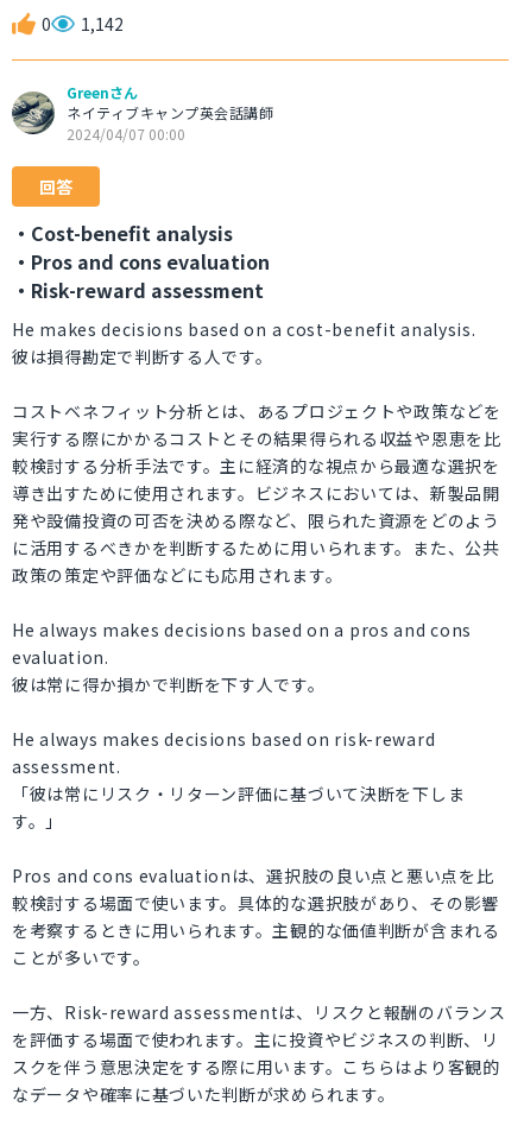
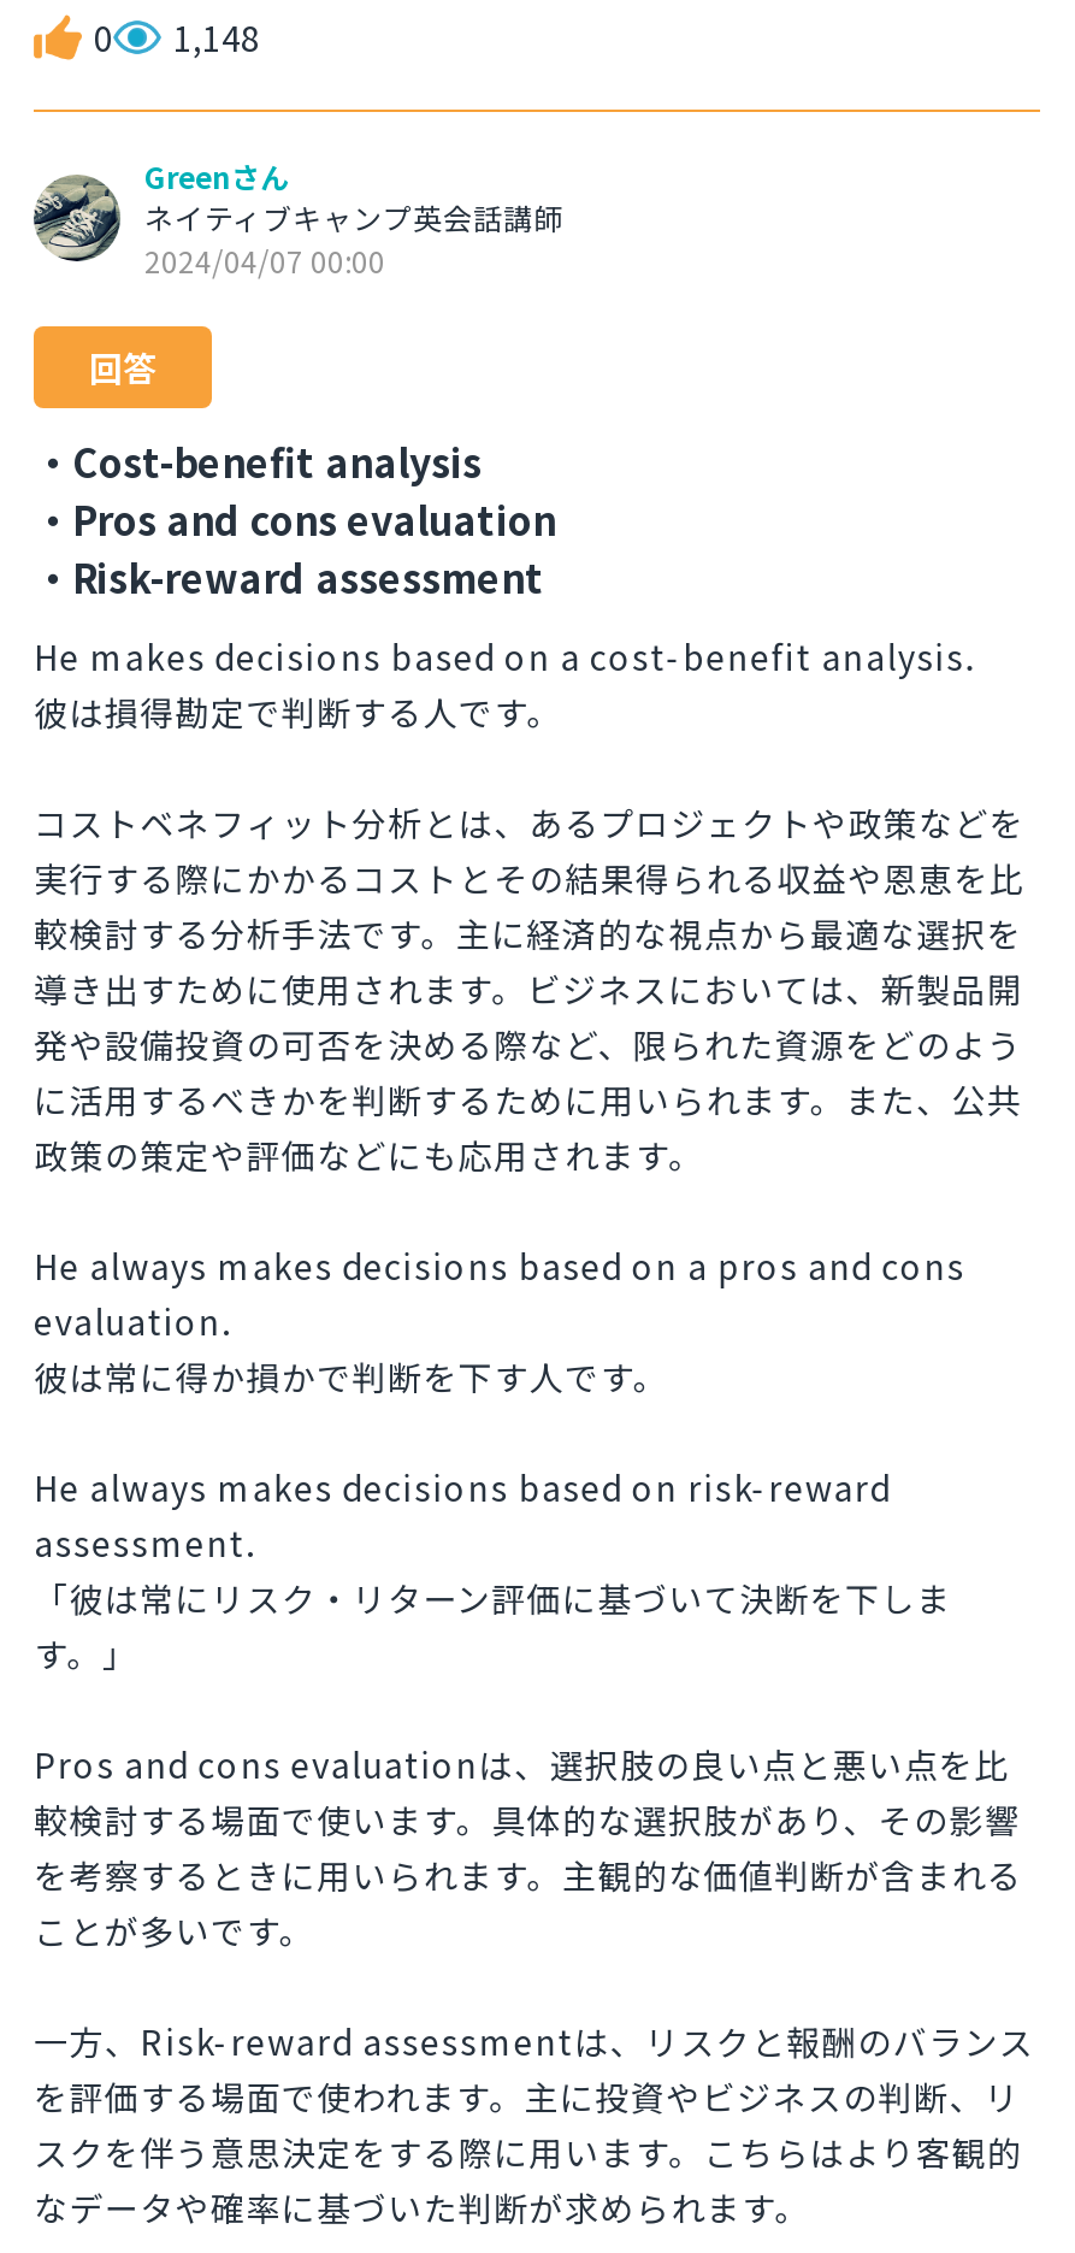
[42,12,124,36] 0 1,142 -> [94,14,260,63] 0 1,148

